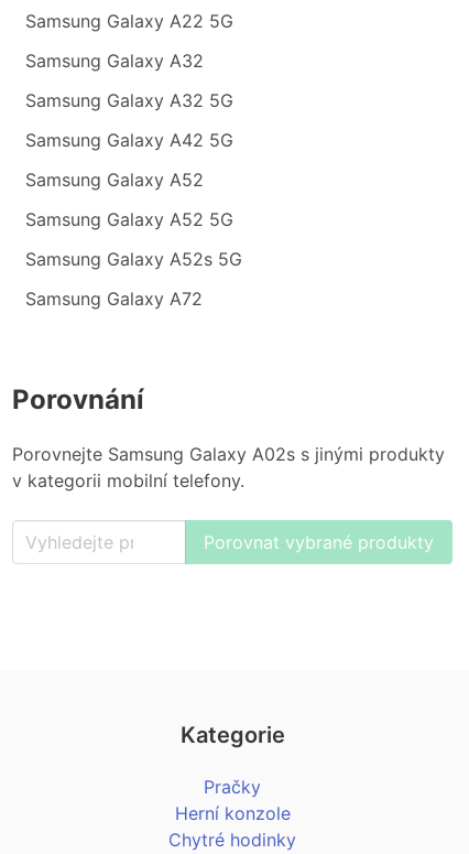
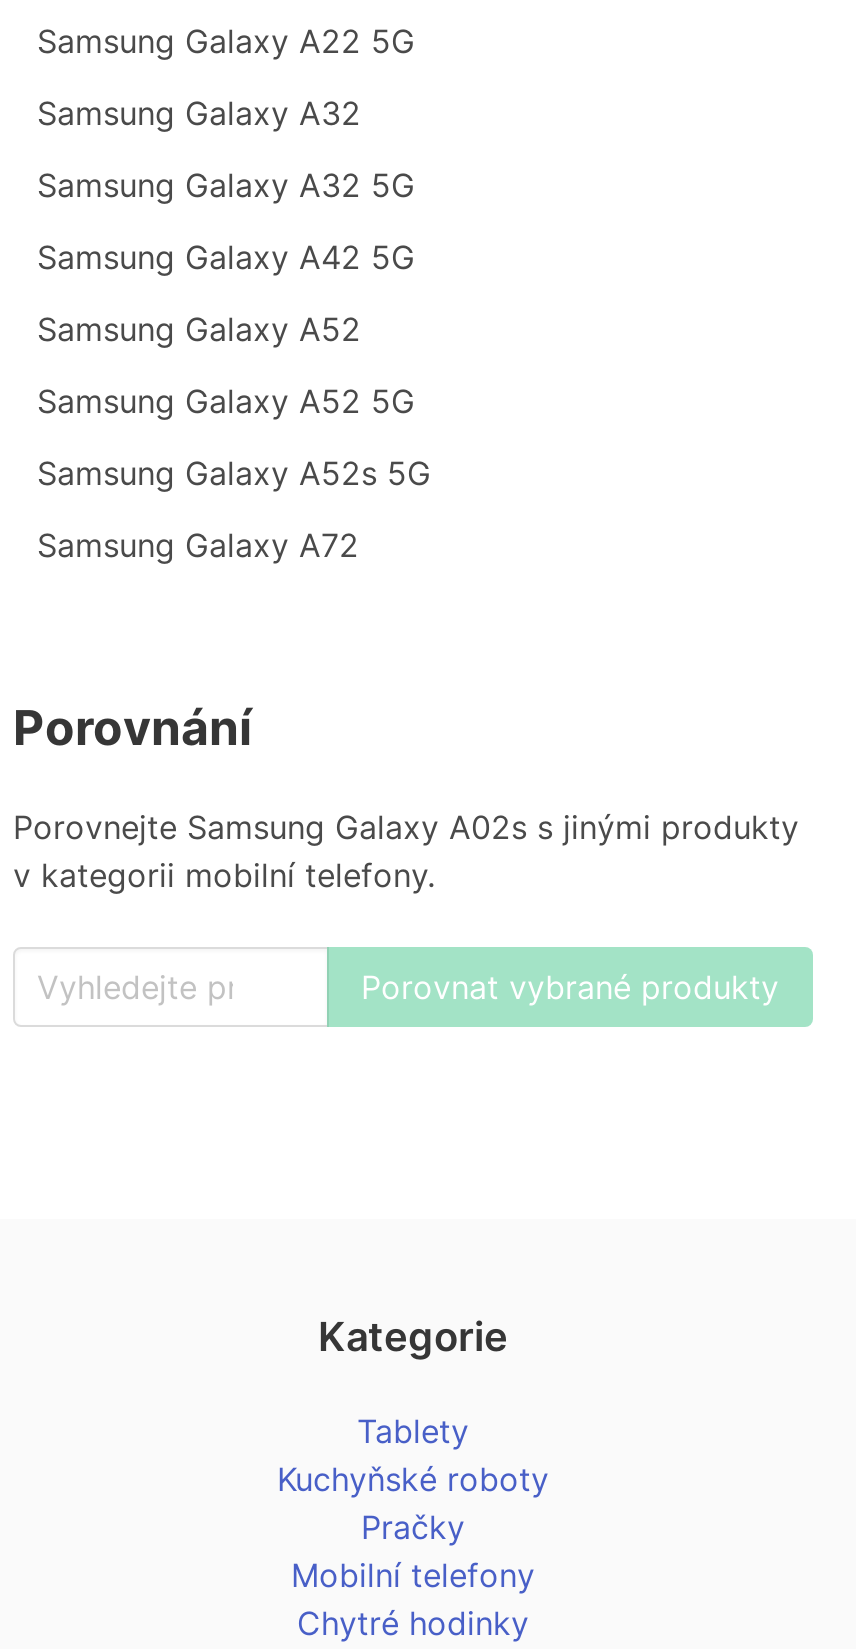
none -> [277,1411,549,1499] Tablety | Kuchyňské roboty
[174,802,290,824] Herní konzole -> [291,1555,535,1595] Mobilní telefony

